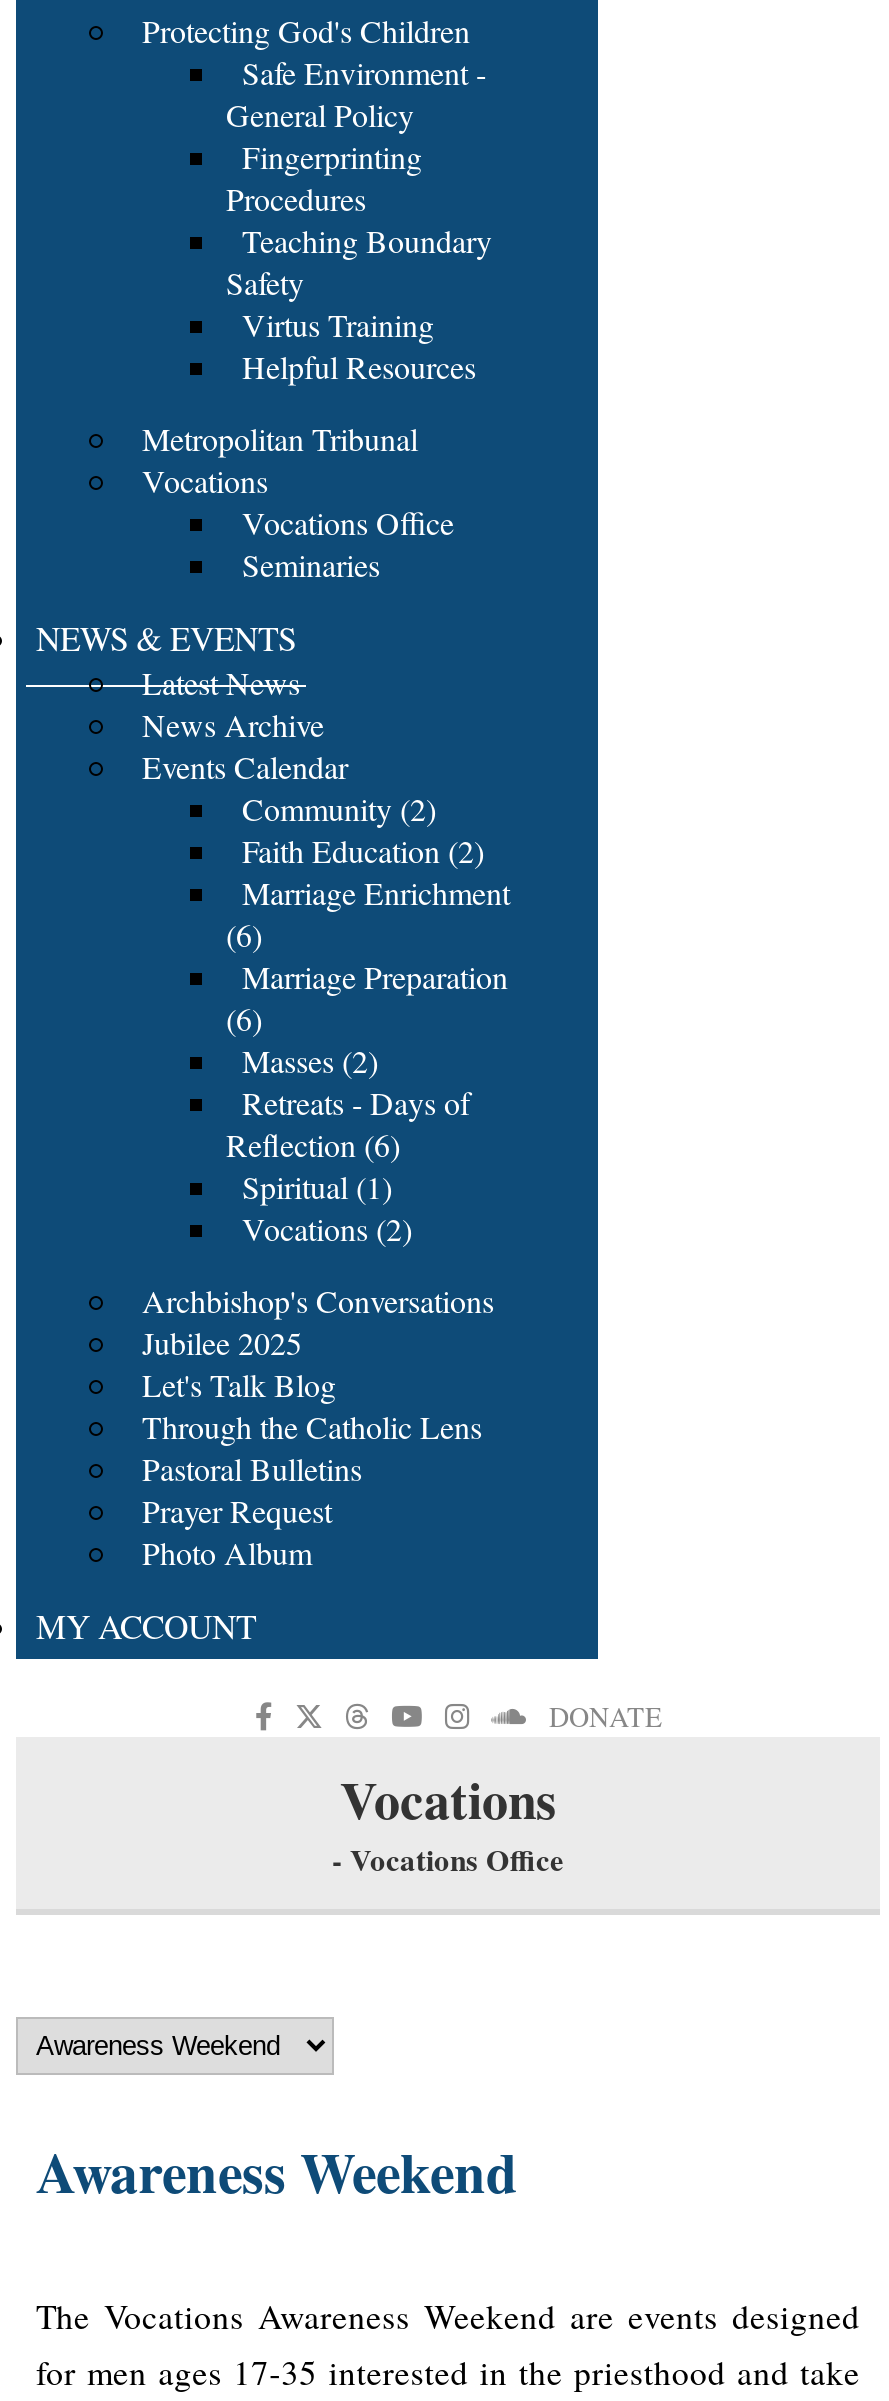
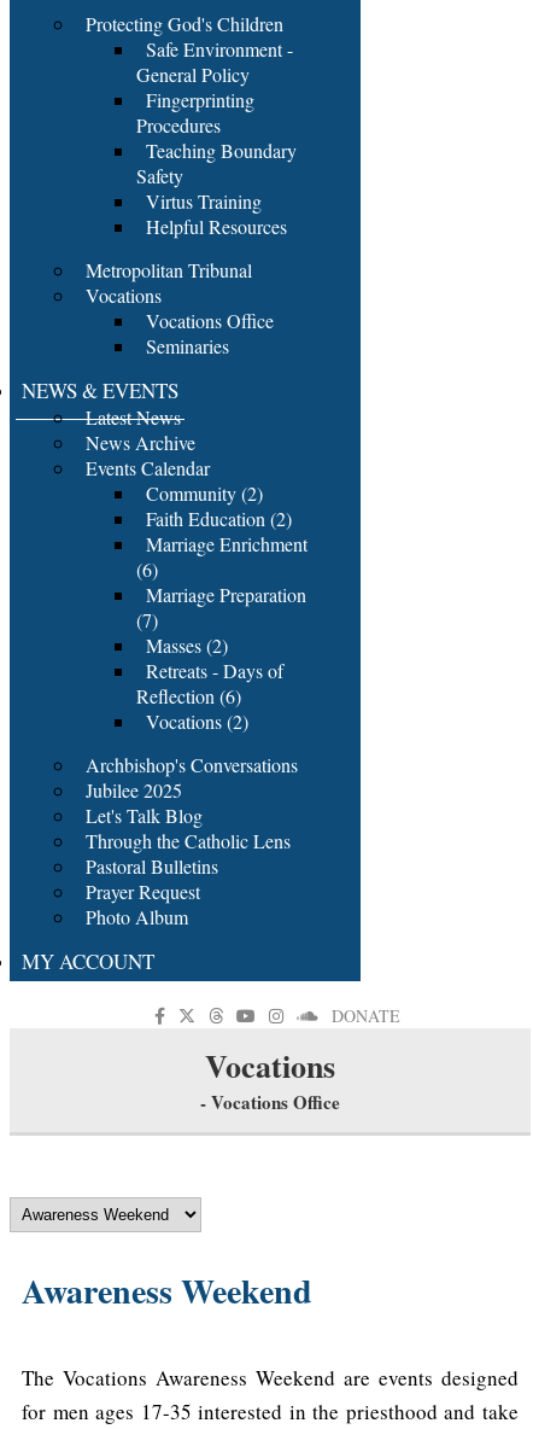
[226,997,262,1039] (6) -> [136,607,158,632] (7)
[242,1165,392,1207] Spiritual (1) -> none

